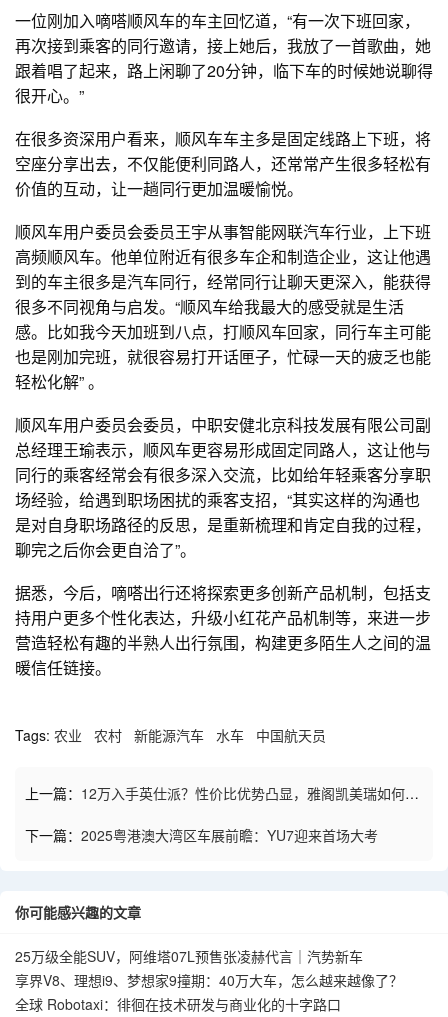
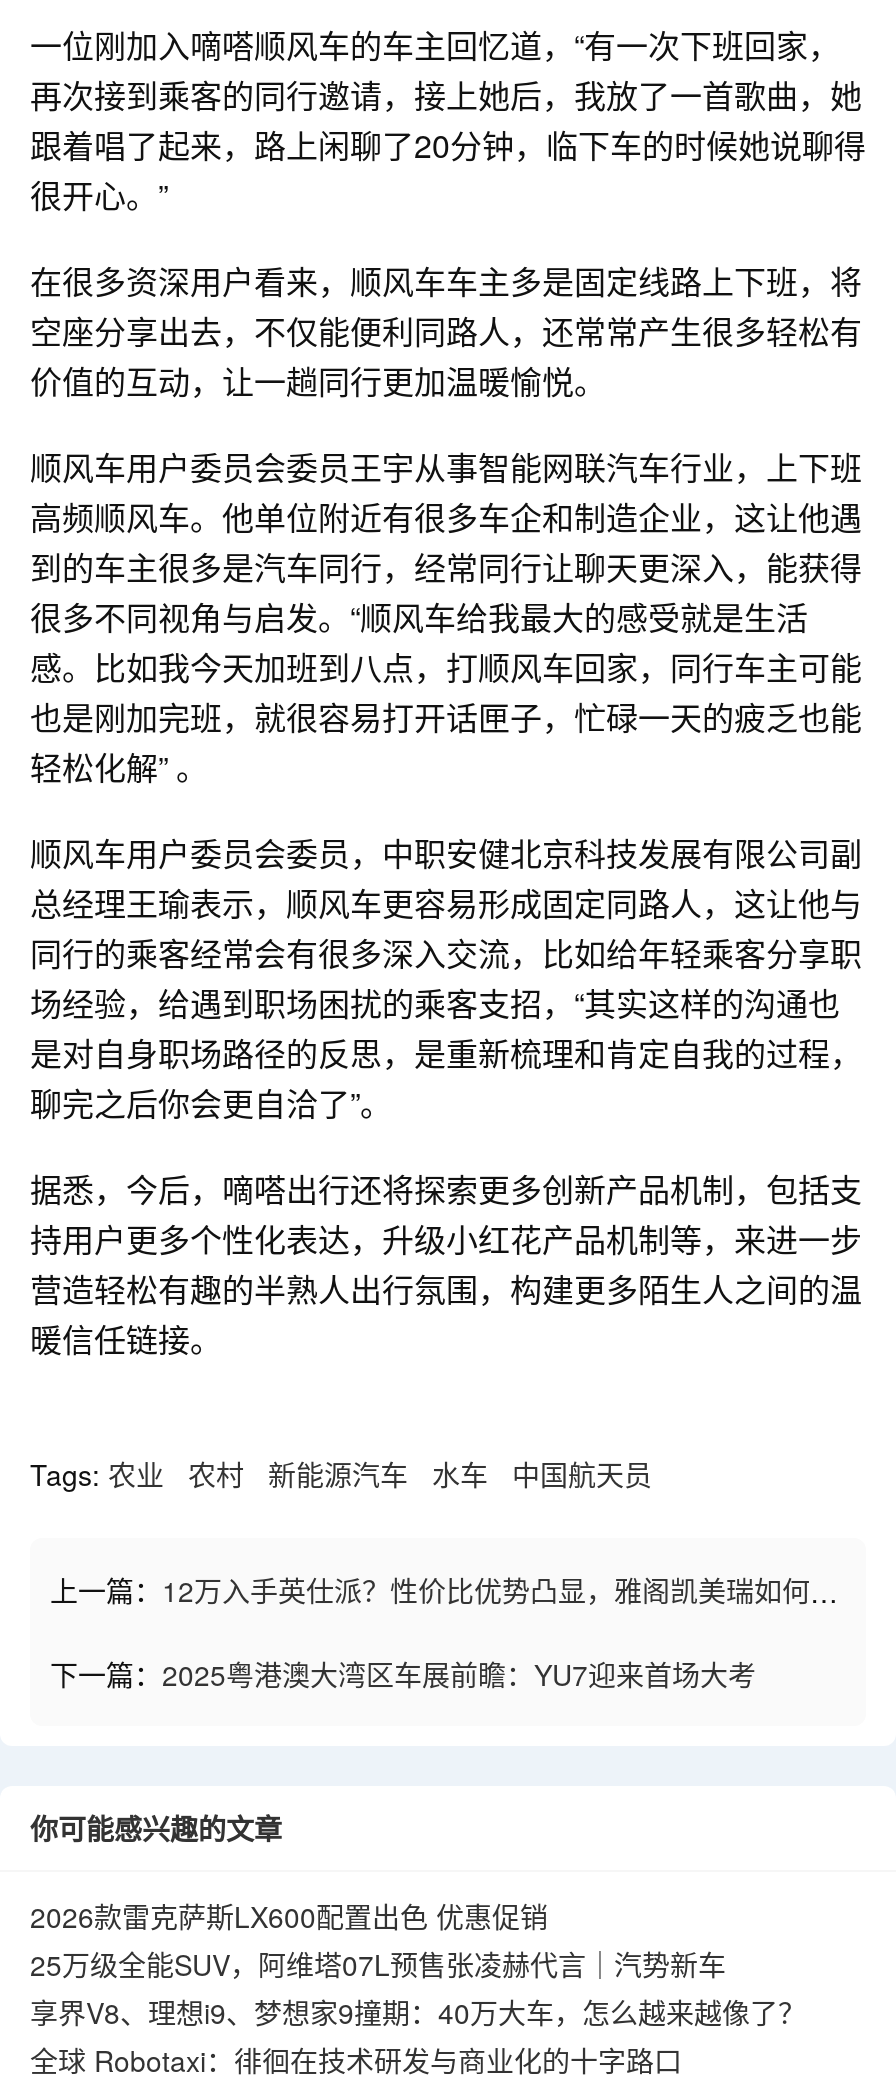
none -> [30,1897,548,1937] 2026款雷克萨斯LX600配置出色 优惠促销

